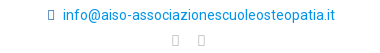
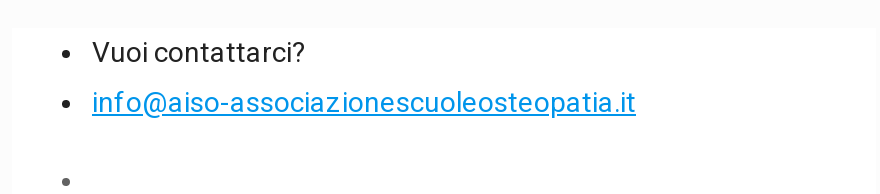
none -> [92,36,306,68] Vuoi contattarci?

